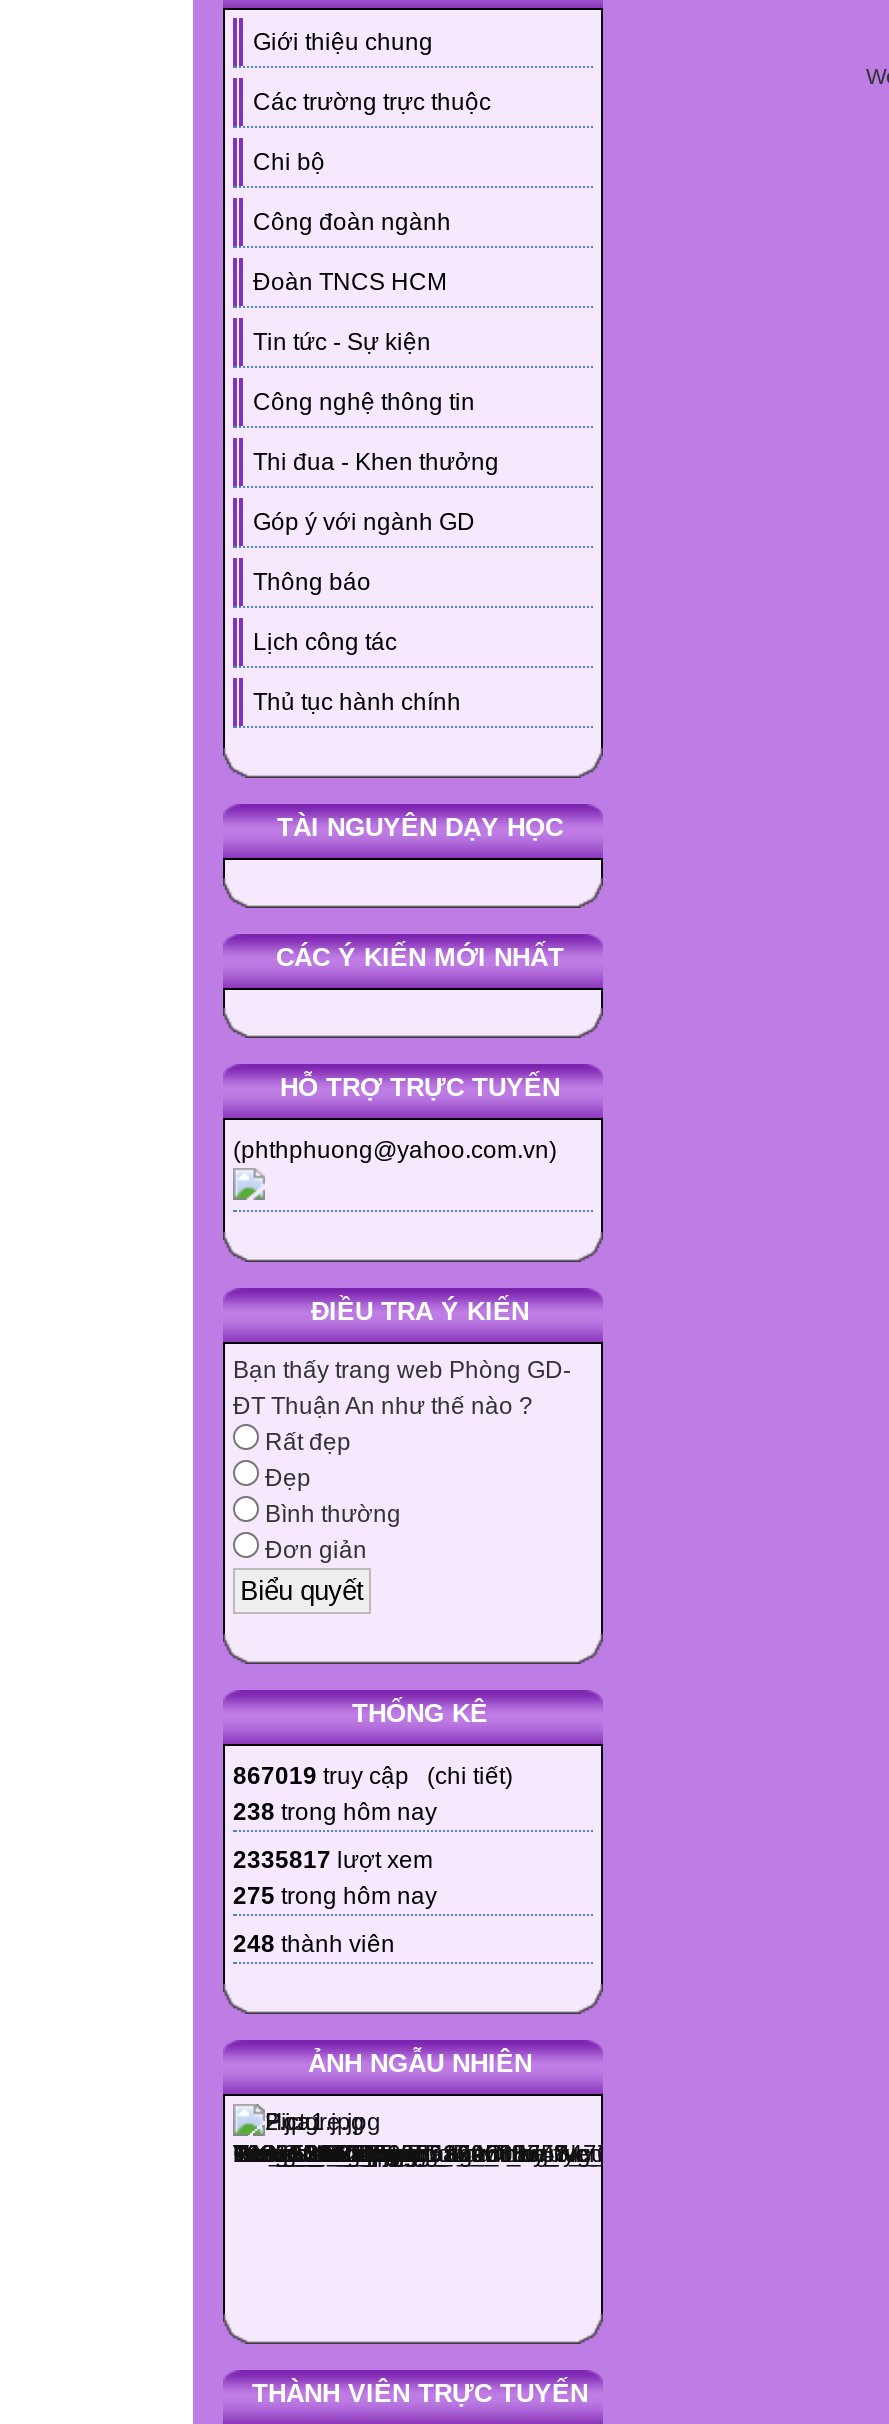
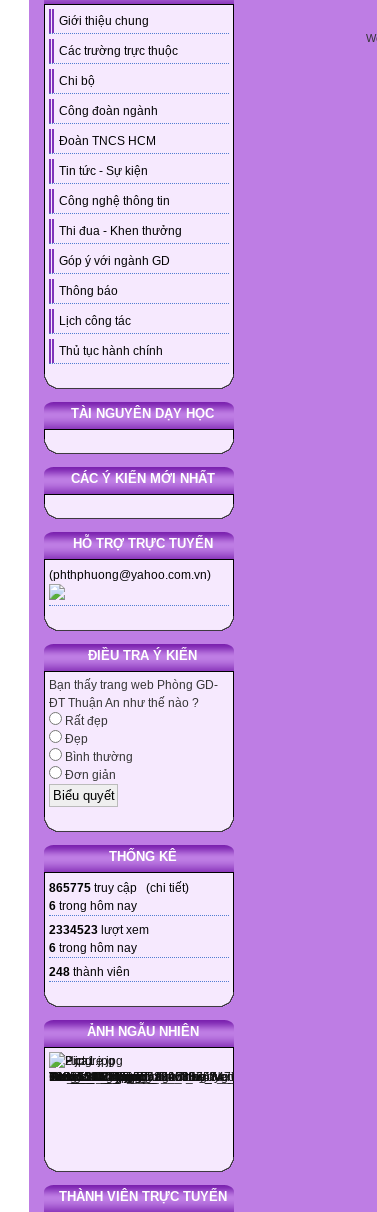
[233,1761,513,1789] 867019 truy cập (chi tiết) -> [49,880,189,894] 865775 truy cập (chi tiết)
[233,1797,437,1825] 238 trong hôm nay -> [49,898,137,912] 6 trong hôm nay
[233,1845,433,1873] 2335817 lượt xem -> [49,922,149,936] 2334523 lượt xem
[233,1881,437,1909] 275 trong hôm nay -> [49,940,137,954] 6 trong hôm nay

